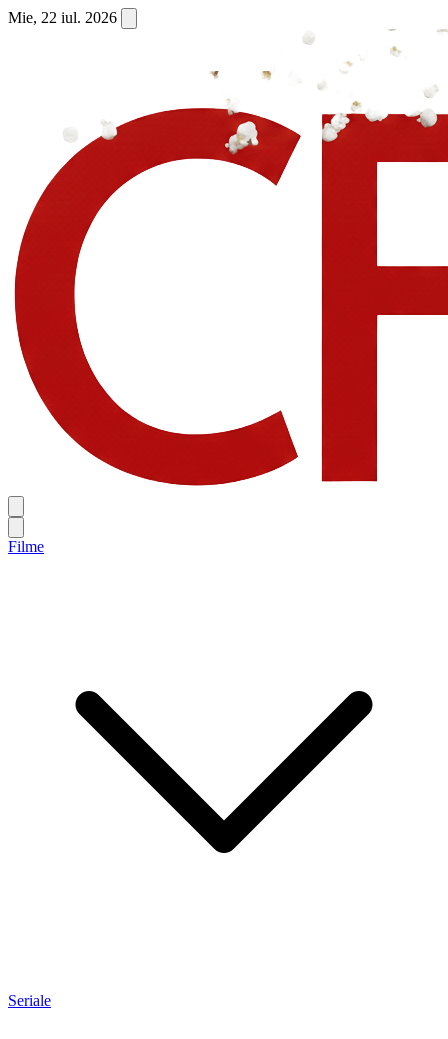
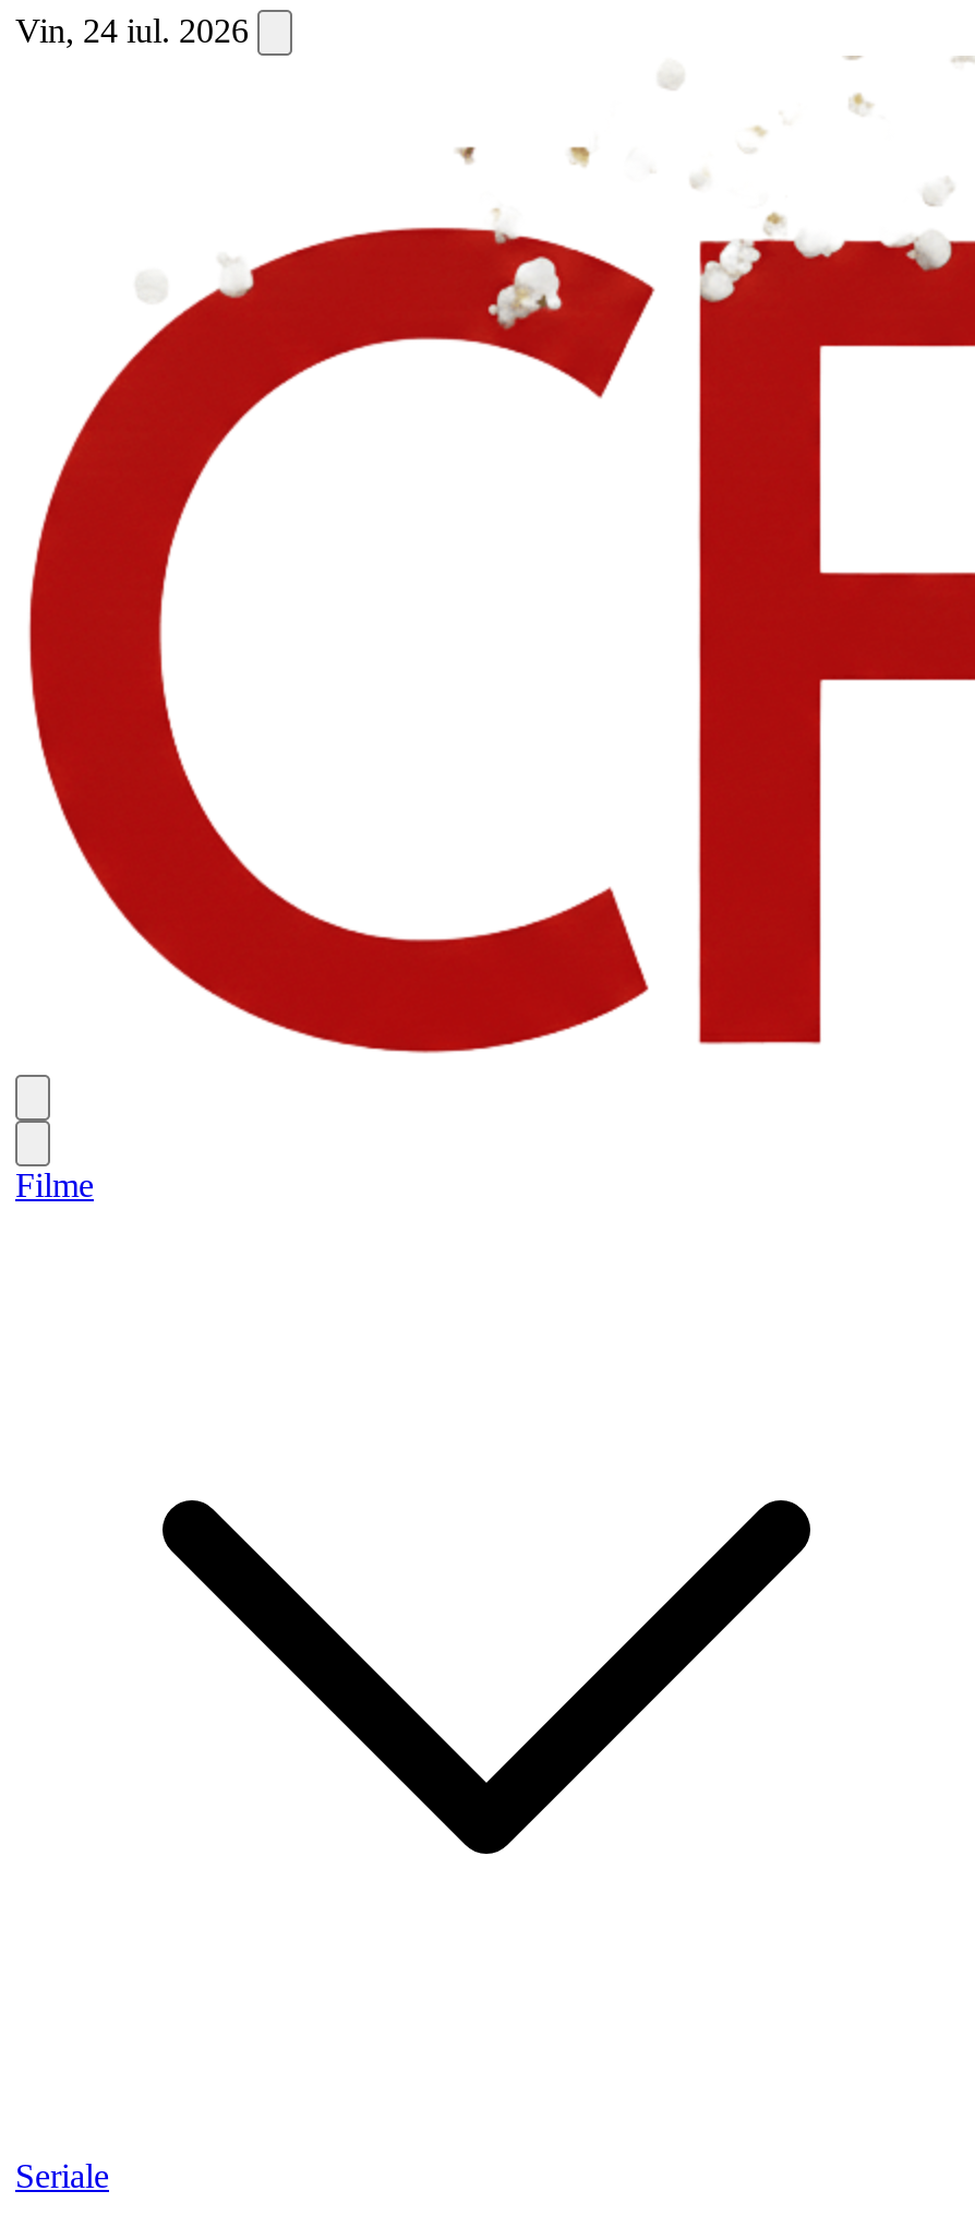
[8,9,117,26] Mie, 22 iul. 2026 -> [15,12,249,49] Vin, 24 iul. 2026

